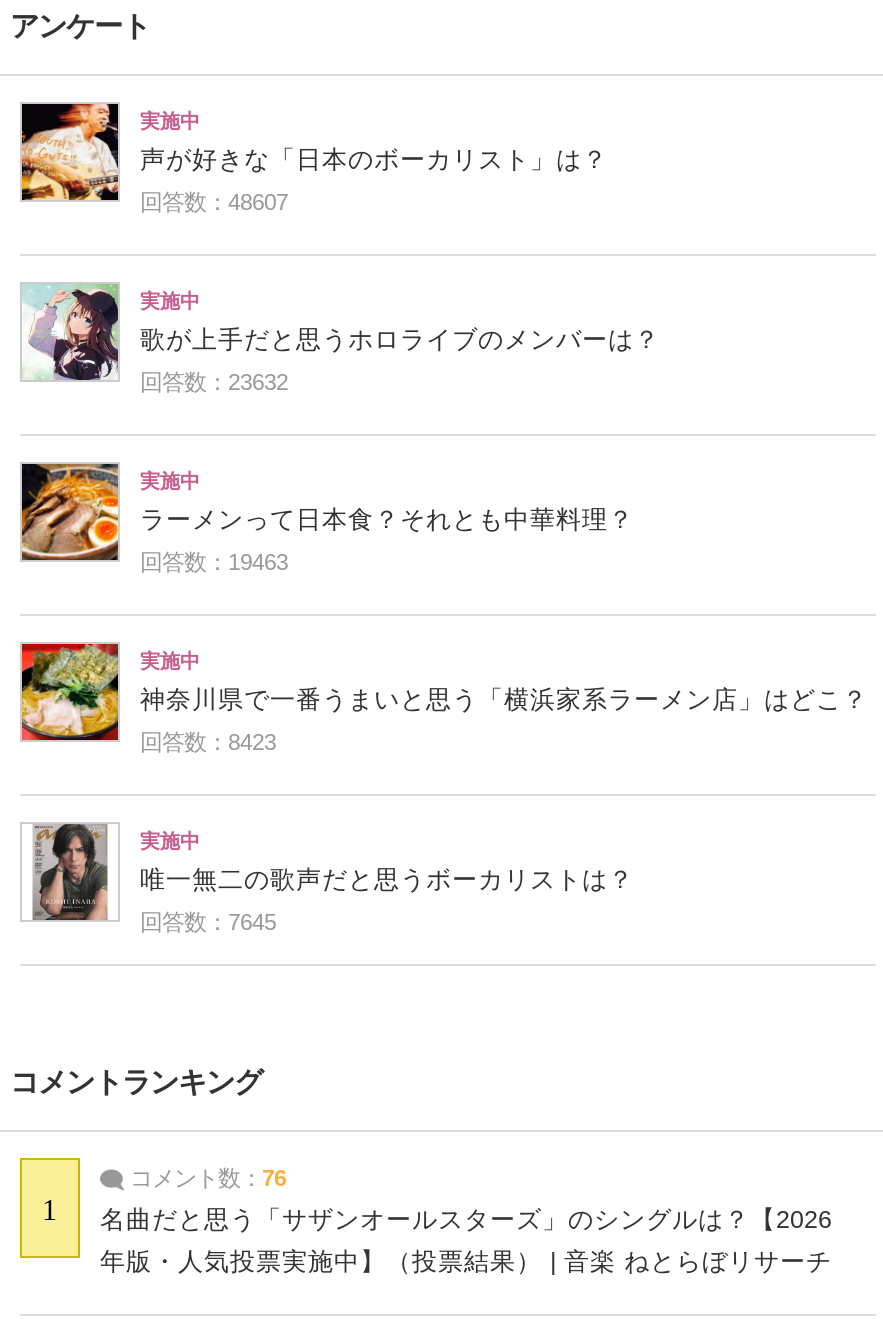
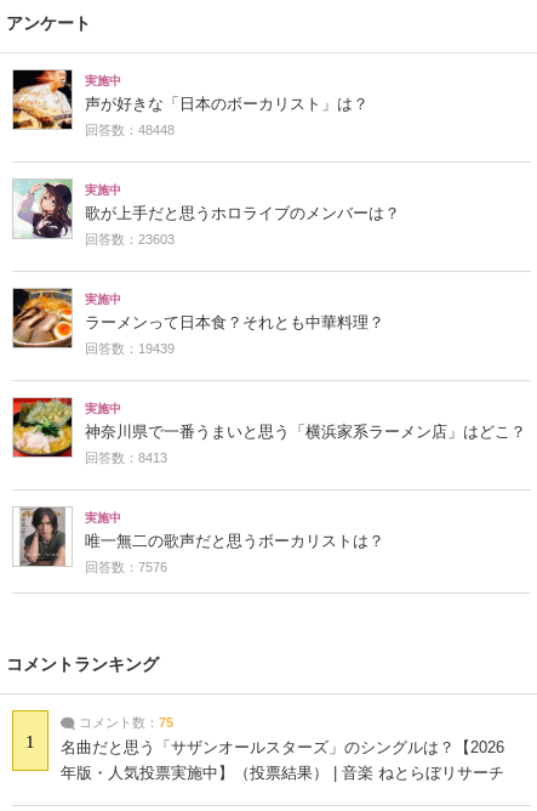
[140,190,288,214] 回答数：48607 -> [85,122,175,137] 回答数：48448
[140,370,288,394] 回答数：23632 -> [85,232,175,246] 回答数：23603
[140,550,288,574] 回答数：19463 -> [85,341,175,356] 回答数：19439
[140,730,276,754] 回答数：8423 -> [85,450,167,465] 回答数：8413
[140,910,276,934] 回答数：7645 -> [85,560,167,574] 回答数：7576
[124,1166,286,1190] コメント数：76 -> [75,715,173,730] コメント数：75

